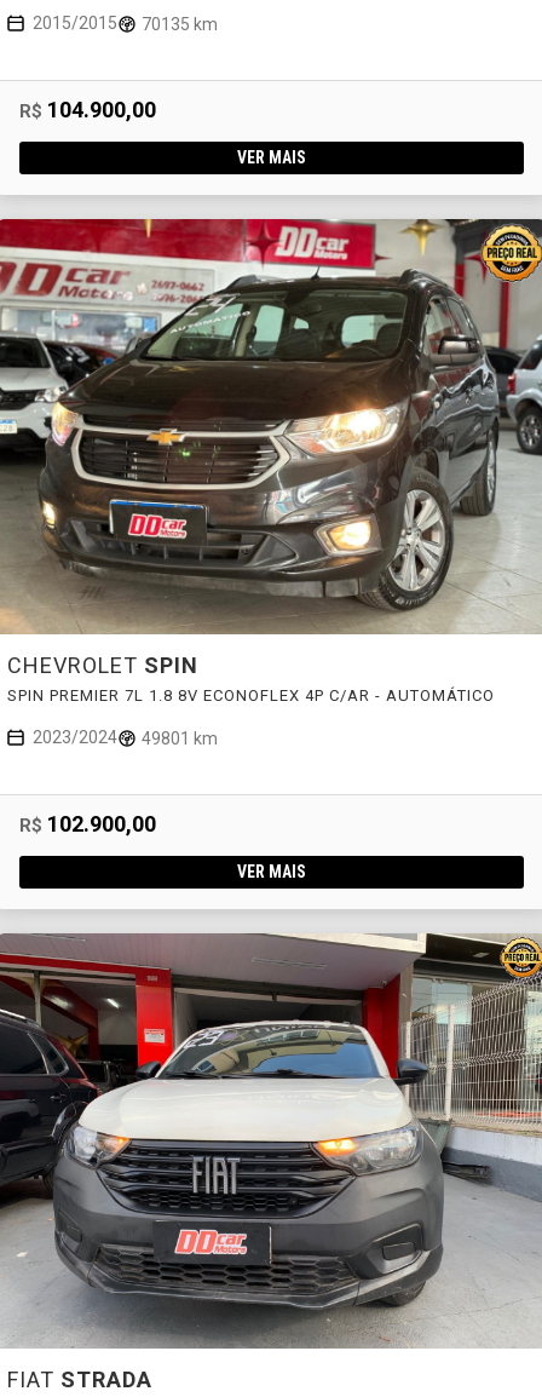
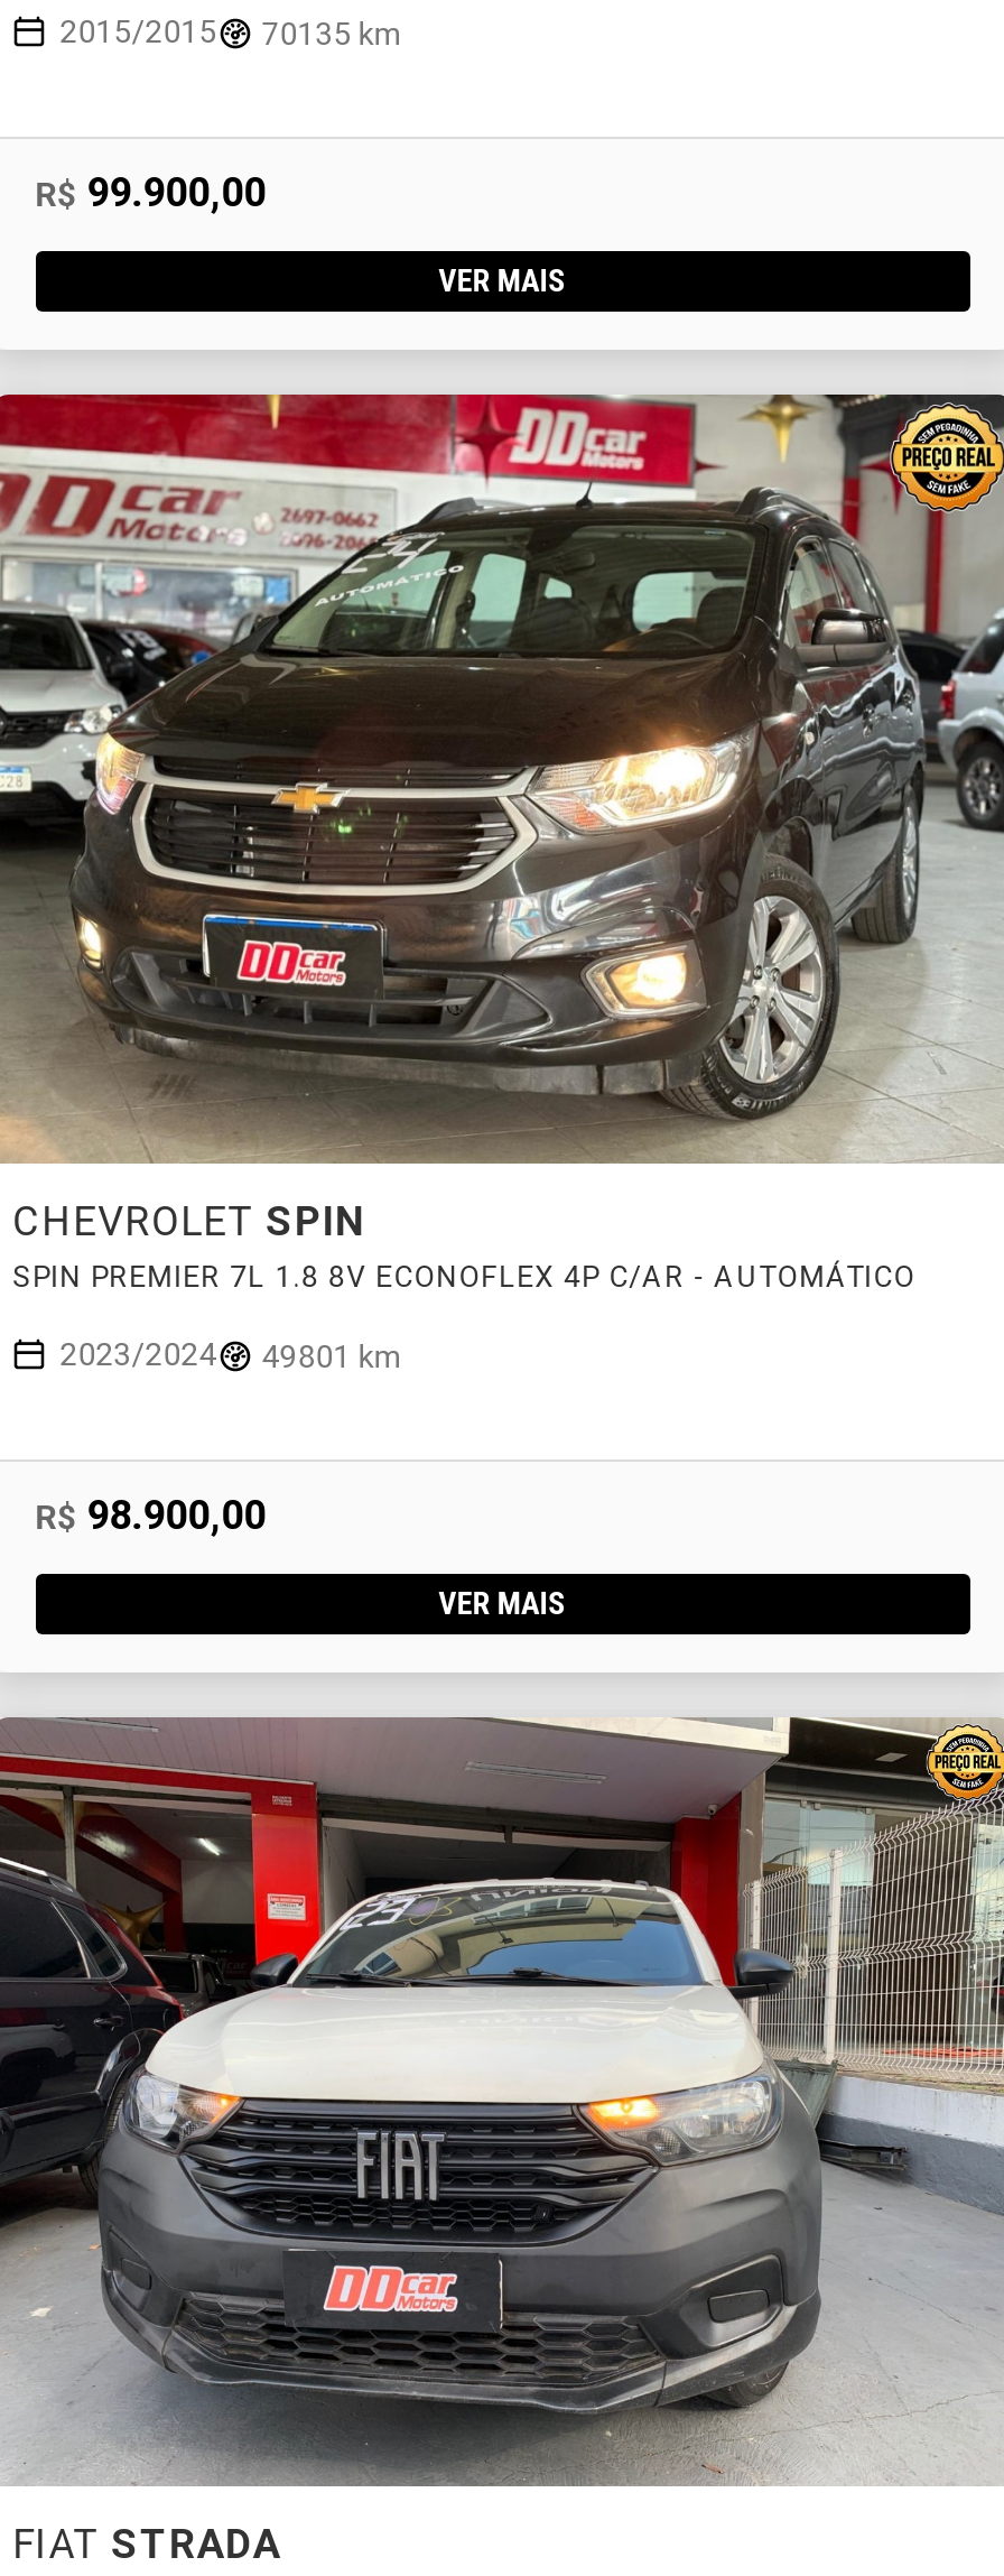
[19,97,156,122] R$104.900,00 -> [35,168,266,215] R$99.900,00
[19,811,156,836] R$102.900,00 -> [35,1490,266,1538] R$98.900,00

